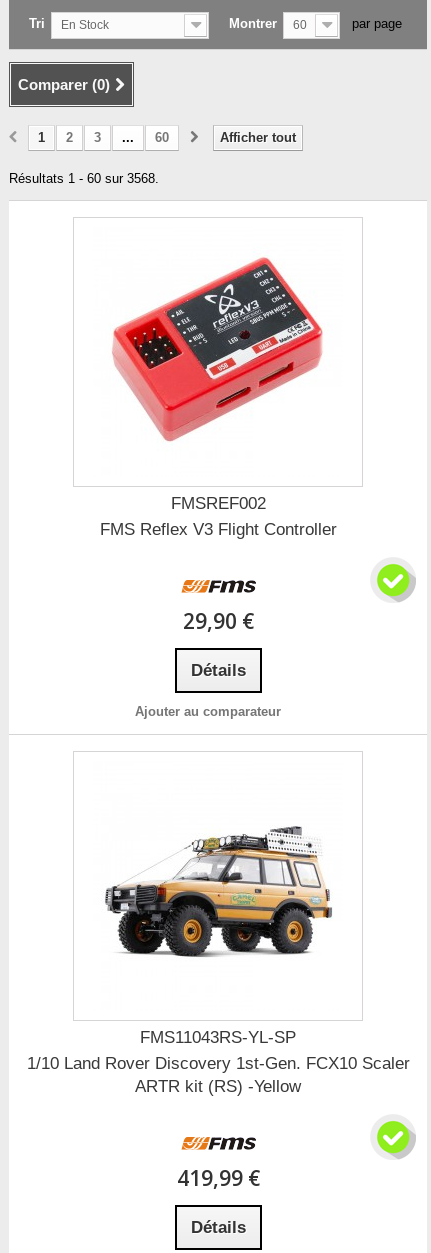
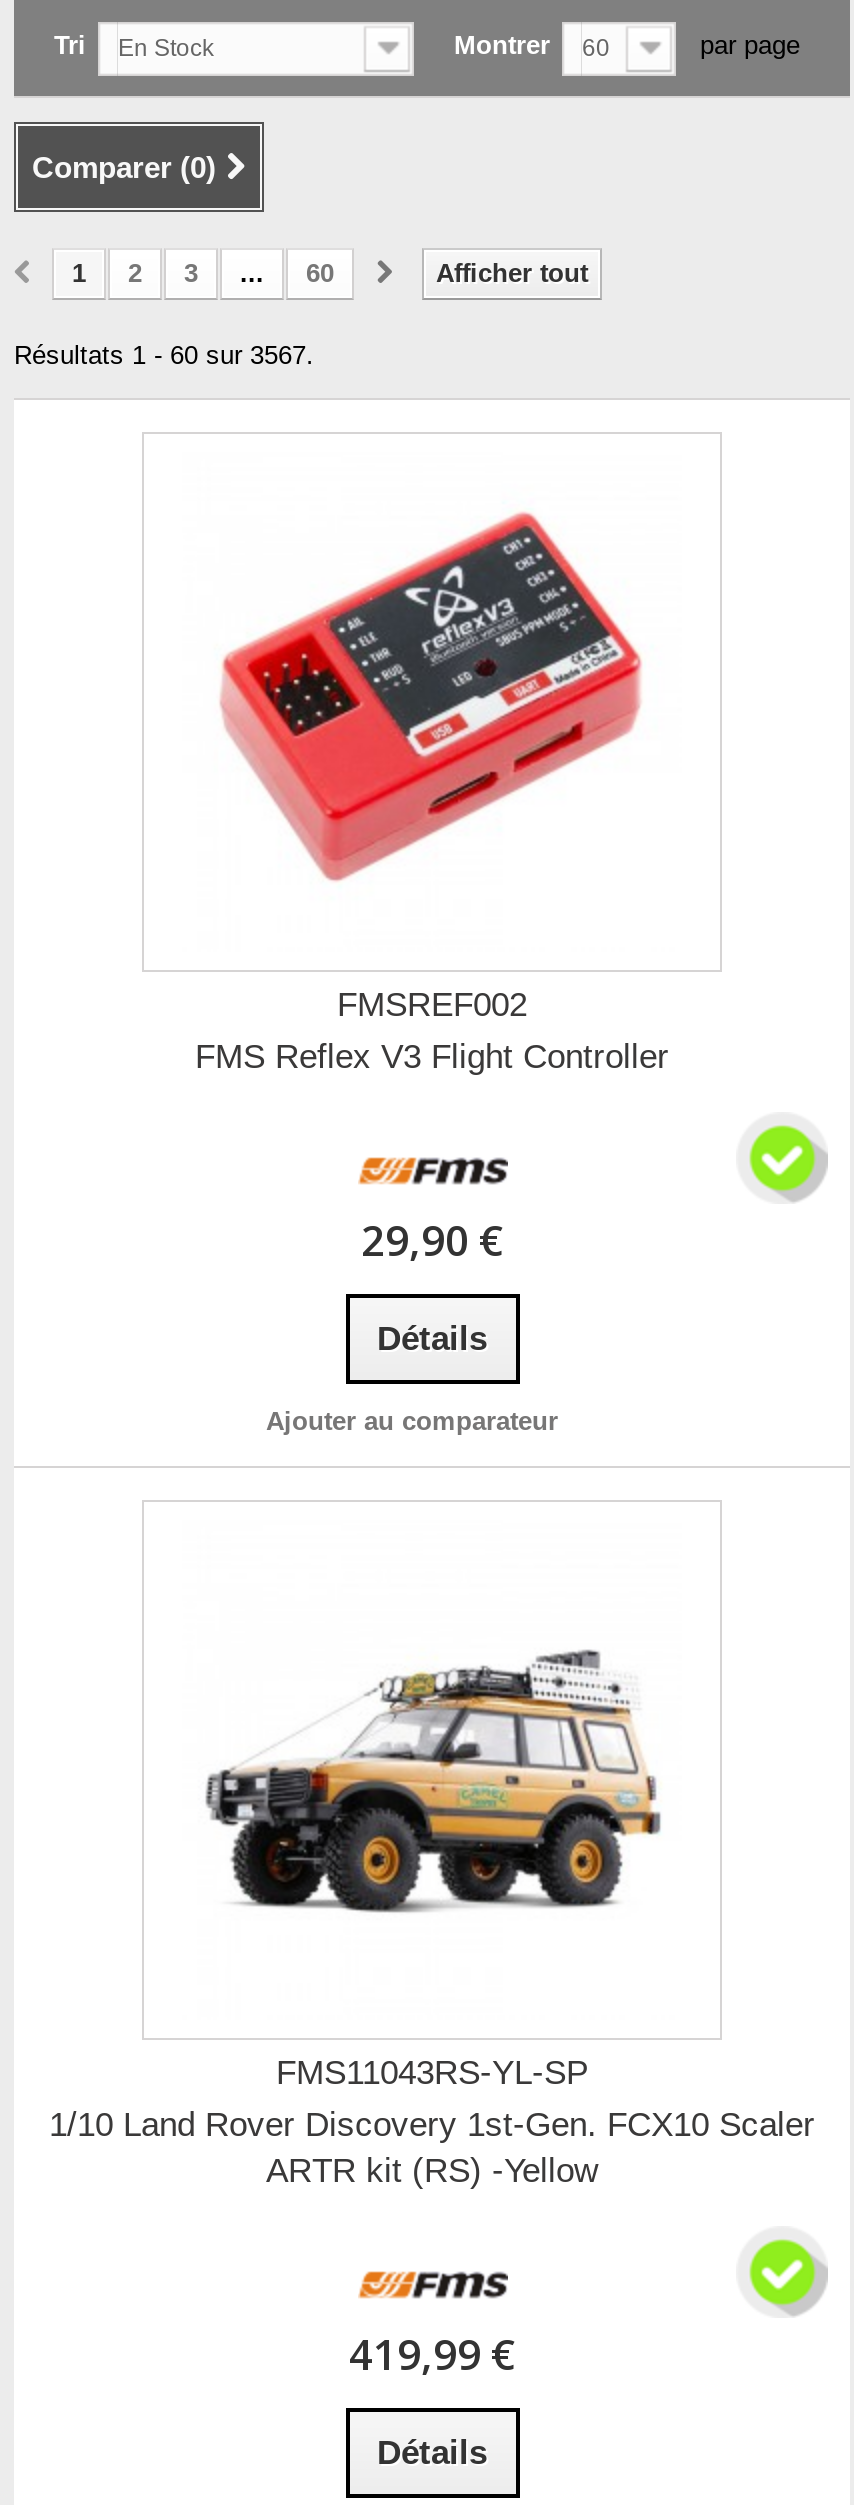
[9,171,159,186] Résultats 1 - 60 sur 3568. -> [14,340,314,370] Résultats 1 - 60 sur 3567.

